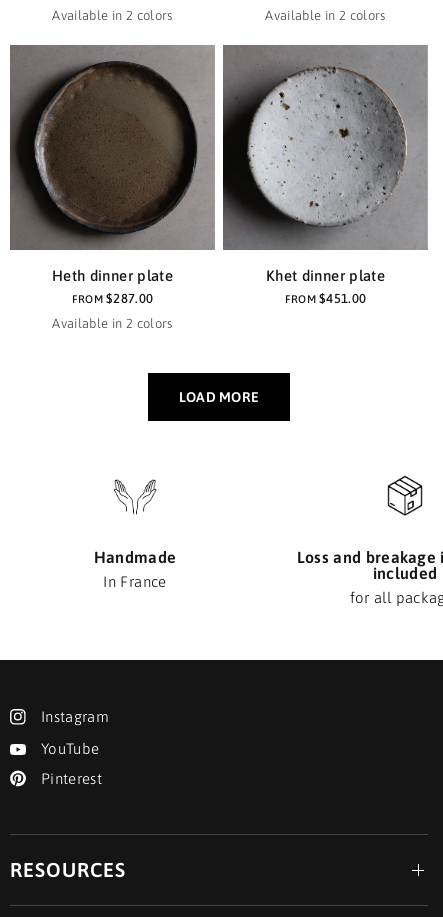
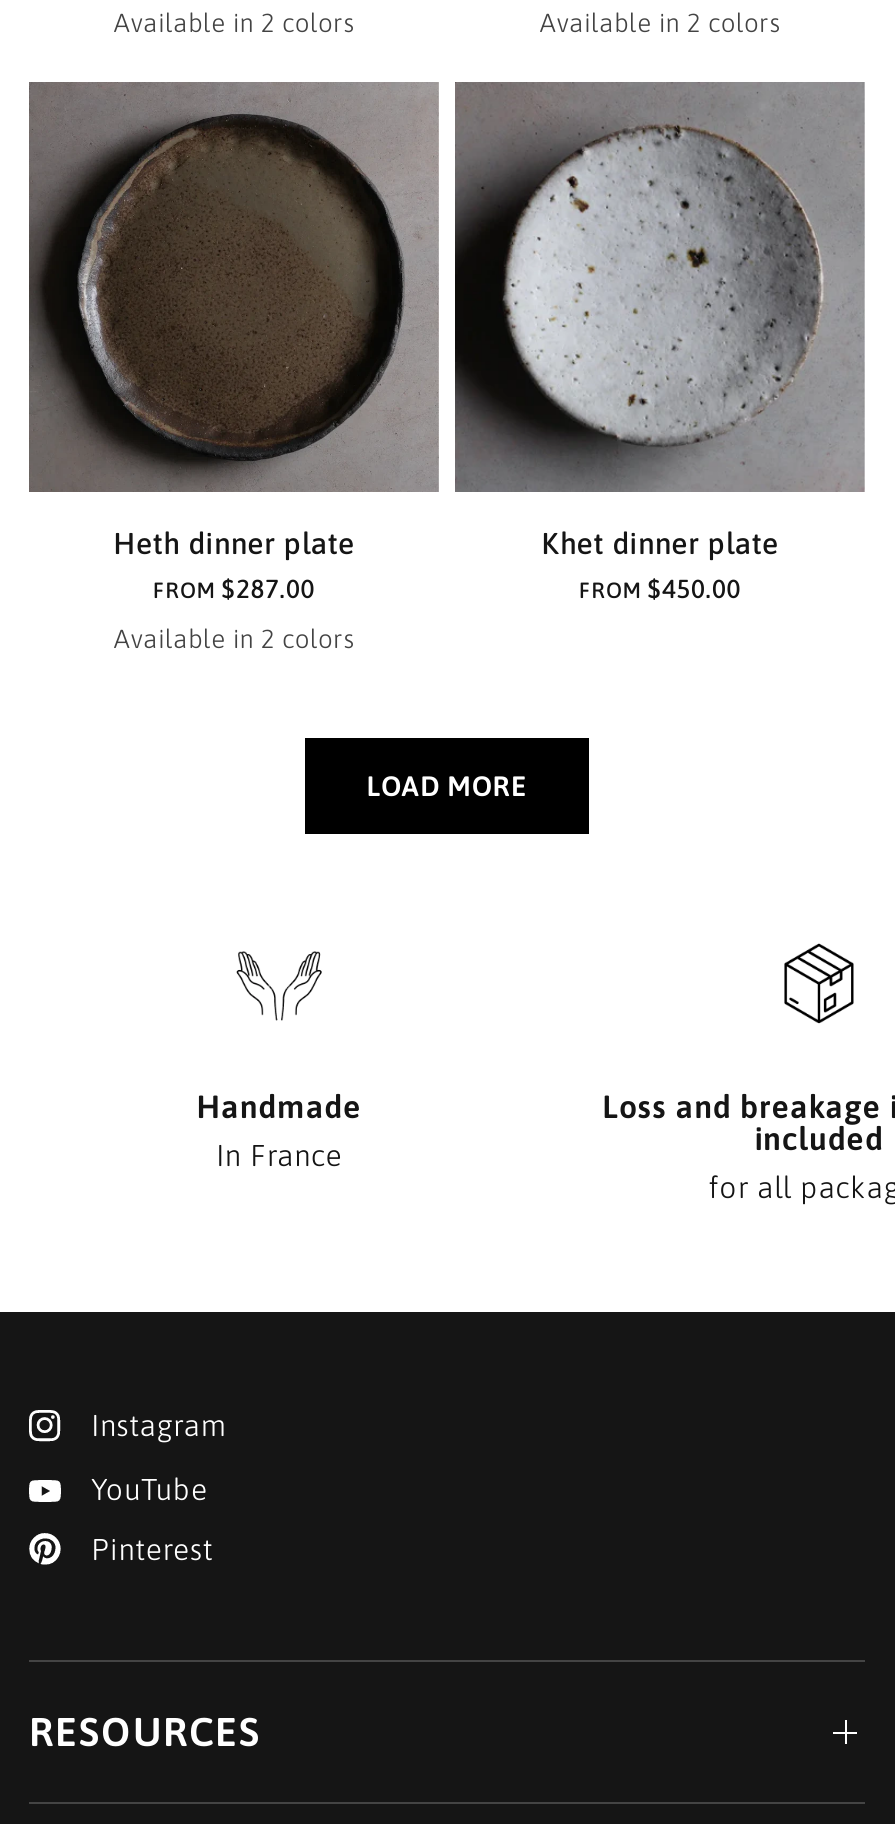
[285,291,366,306] FROM $451.00 -> [579,575,741,605] FROM $450.00

